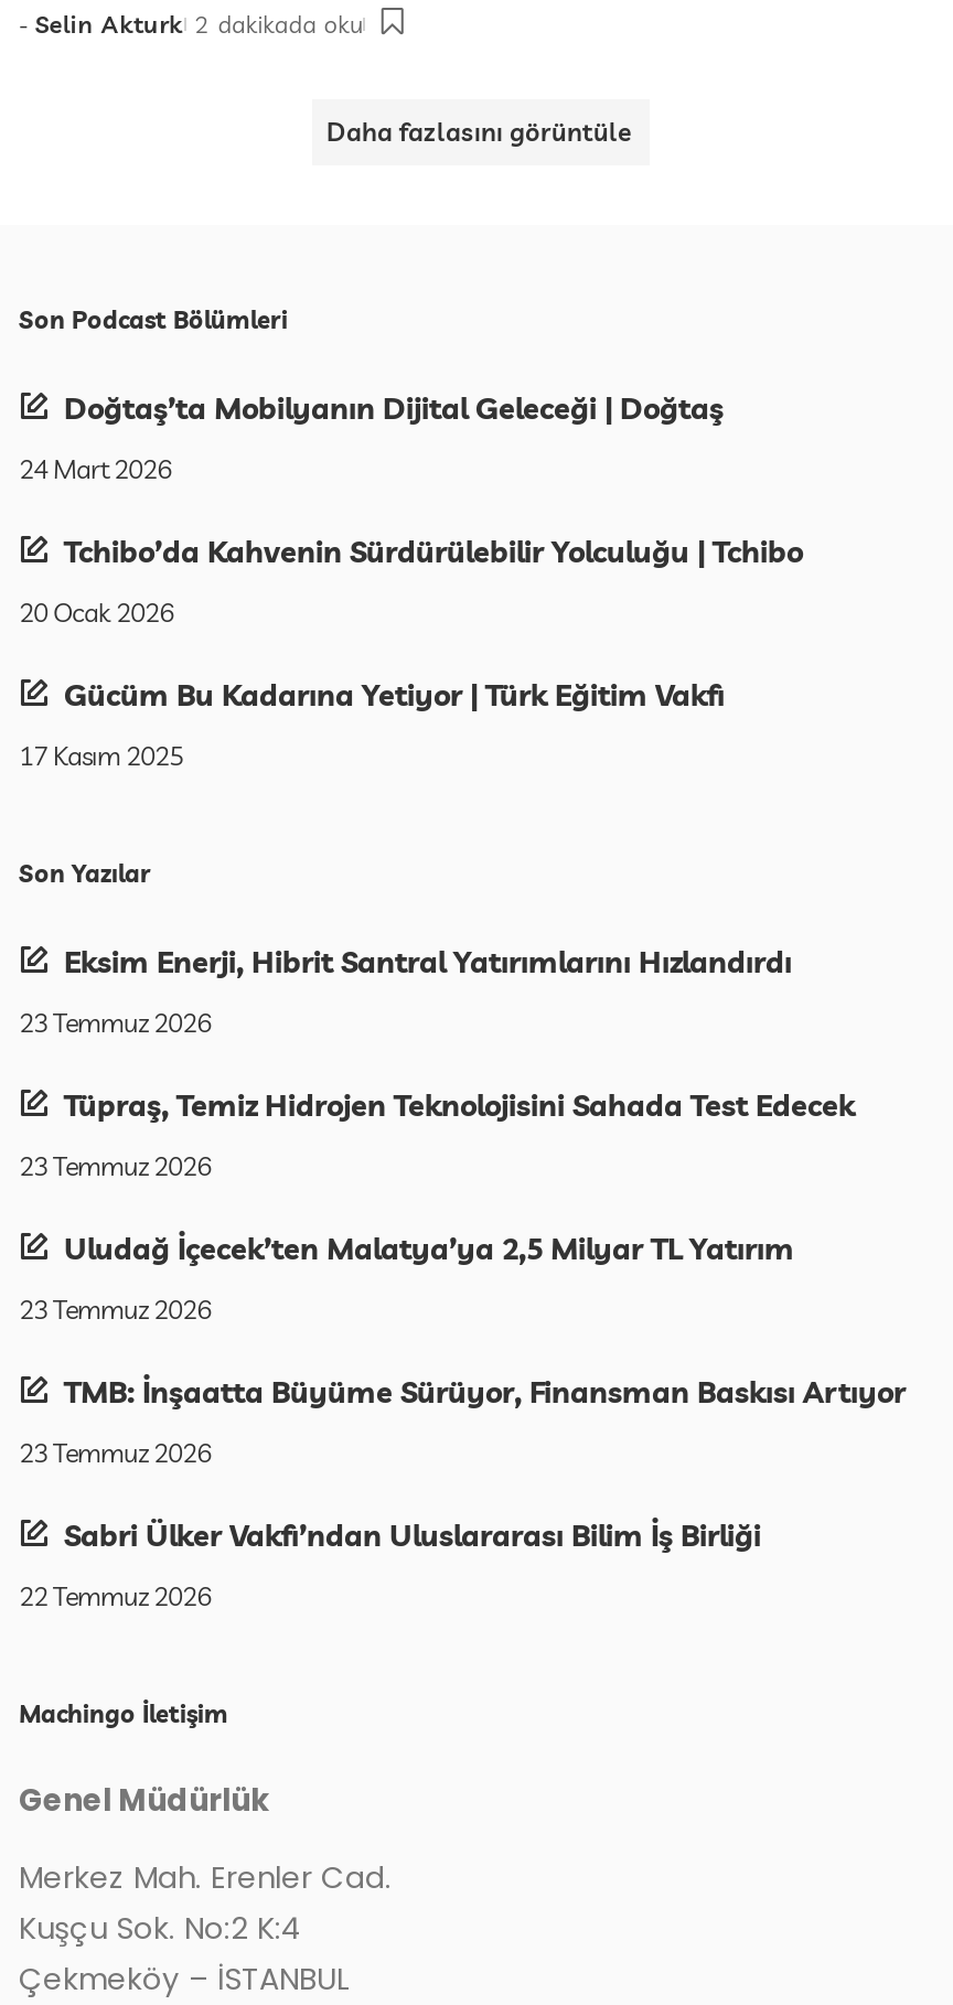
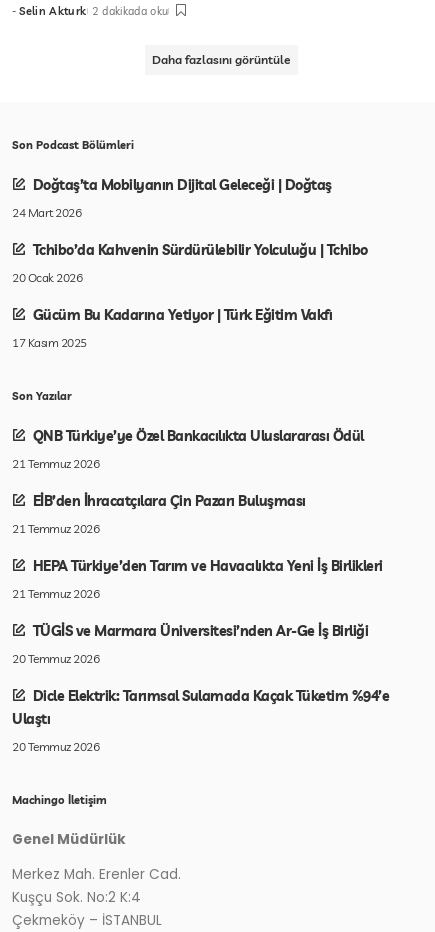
[64,942,792,980] Eksim Enerji, Hibrit Santral Yatırımlarını Hızlandırdı -> [32,427,363,444] QNB Türkiye’ye Özel Bankacılıkta Uluslararası Ödül
[19,1006,211,1039] 23 Temmuz 2026 -> [12,456,99,471] 21 Temmuz 2026
[64,1085,855,1123] Tüpraş, Temiz Hidrojen Teknolojisini Sahada Test Edecek -> [32,492,305,509] EİB’den İhracatçılara Çin Pazarı Buluşması
[19,1149,211,1182] 23 Temmuz 2026 -> [12,521,99,536] 21 Temmuz 2026
[64,1229,794,1266] Uludağ İçecek’ten Malatya’ya 2,5 Milyar TL Yatırım -> [32,557,382,574] HEPA Türkiye’den Tarım ve Havacılıkta Yeni İş Birlikleri
[19,1293,211,1326] 23 Temmuz 2026 -> [12,586,99,601] 21 Temmuz 2026
[64,1372,906,1410] TMB: İnşaatta Büyüme Sürüyor, Finansman Baskısı Artıyor -> [32,622,368,639] TÜGİS ve Marmara Üniversitesi’nden Ar-Ge İş Birliği
[19,1436,211,1469] 23 Temmuz 2026 -> [12,651,99,666] 20 Temmuz 2026
[64,1516,761,1553] Sabri Ülker Vakfı’ndan Uluslararası Bilim İş Birliği -> [12,687,389,727] Dicle Elektrik: Tarımsal Sulamada Kaçak Tüketim %94’e | Ulaştı
[19,1580,211,1613] 22 Temmuz 2026 -> [12,739,99,754] 20 Temmuz 2026

